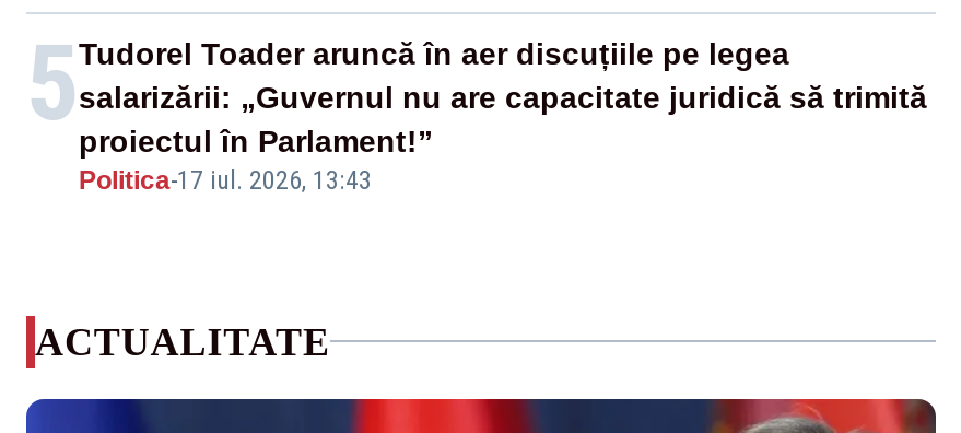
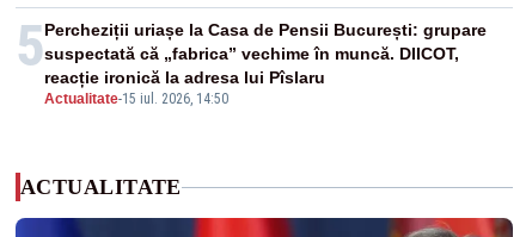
[79,35,927,158] Tudorel Toader aruncă în aer discuțiile pe legea | salarizării: „Guvernul nu are capacitate juridică să trimită | proiectul în Parlament!” -> [44,20,487,87] Percheziții uriașe la Casa de Pensii București: grupare | suspectată că „fabrica” vechime în muncă. DIICOT, | reacție ironică la adresa lui Pîslaru
[79,164,372,195] Politica-17 iul. 2026, 13:43 -> [44,91,228,107] Actualitate-15 iul. 2026, 14:50

